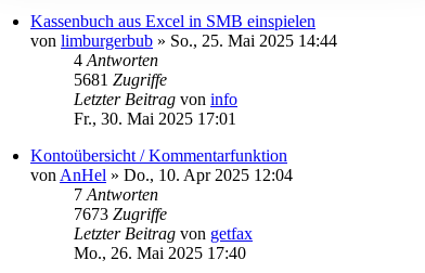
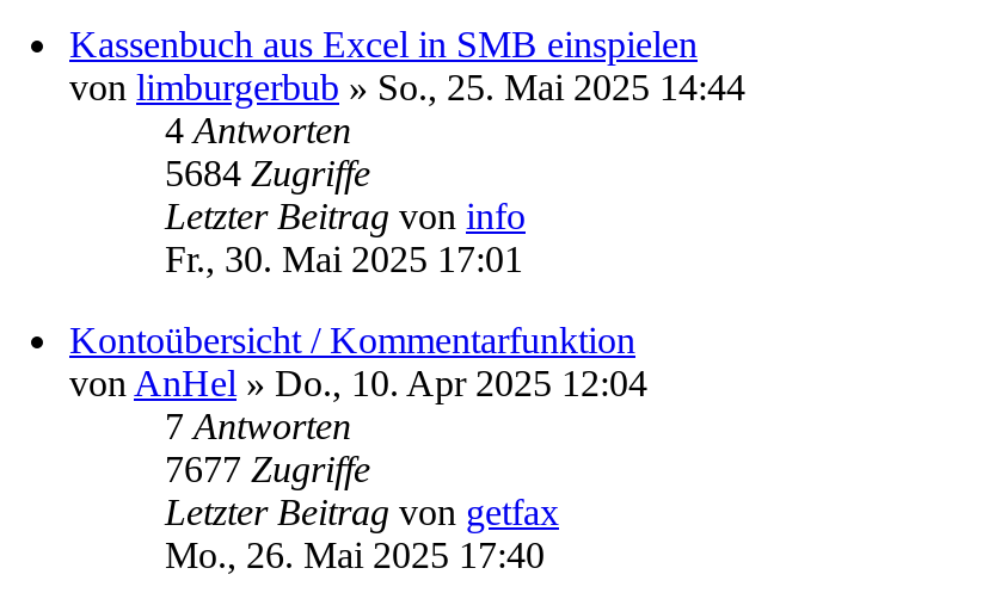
[74,70,167,89] 5681 Zugriffe -> [165,152,370,193] 5684 Zugriffe
[74,205,167,223] 7673 Zugriffe -> [165,448,370,489] 7677 Zugriffe

